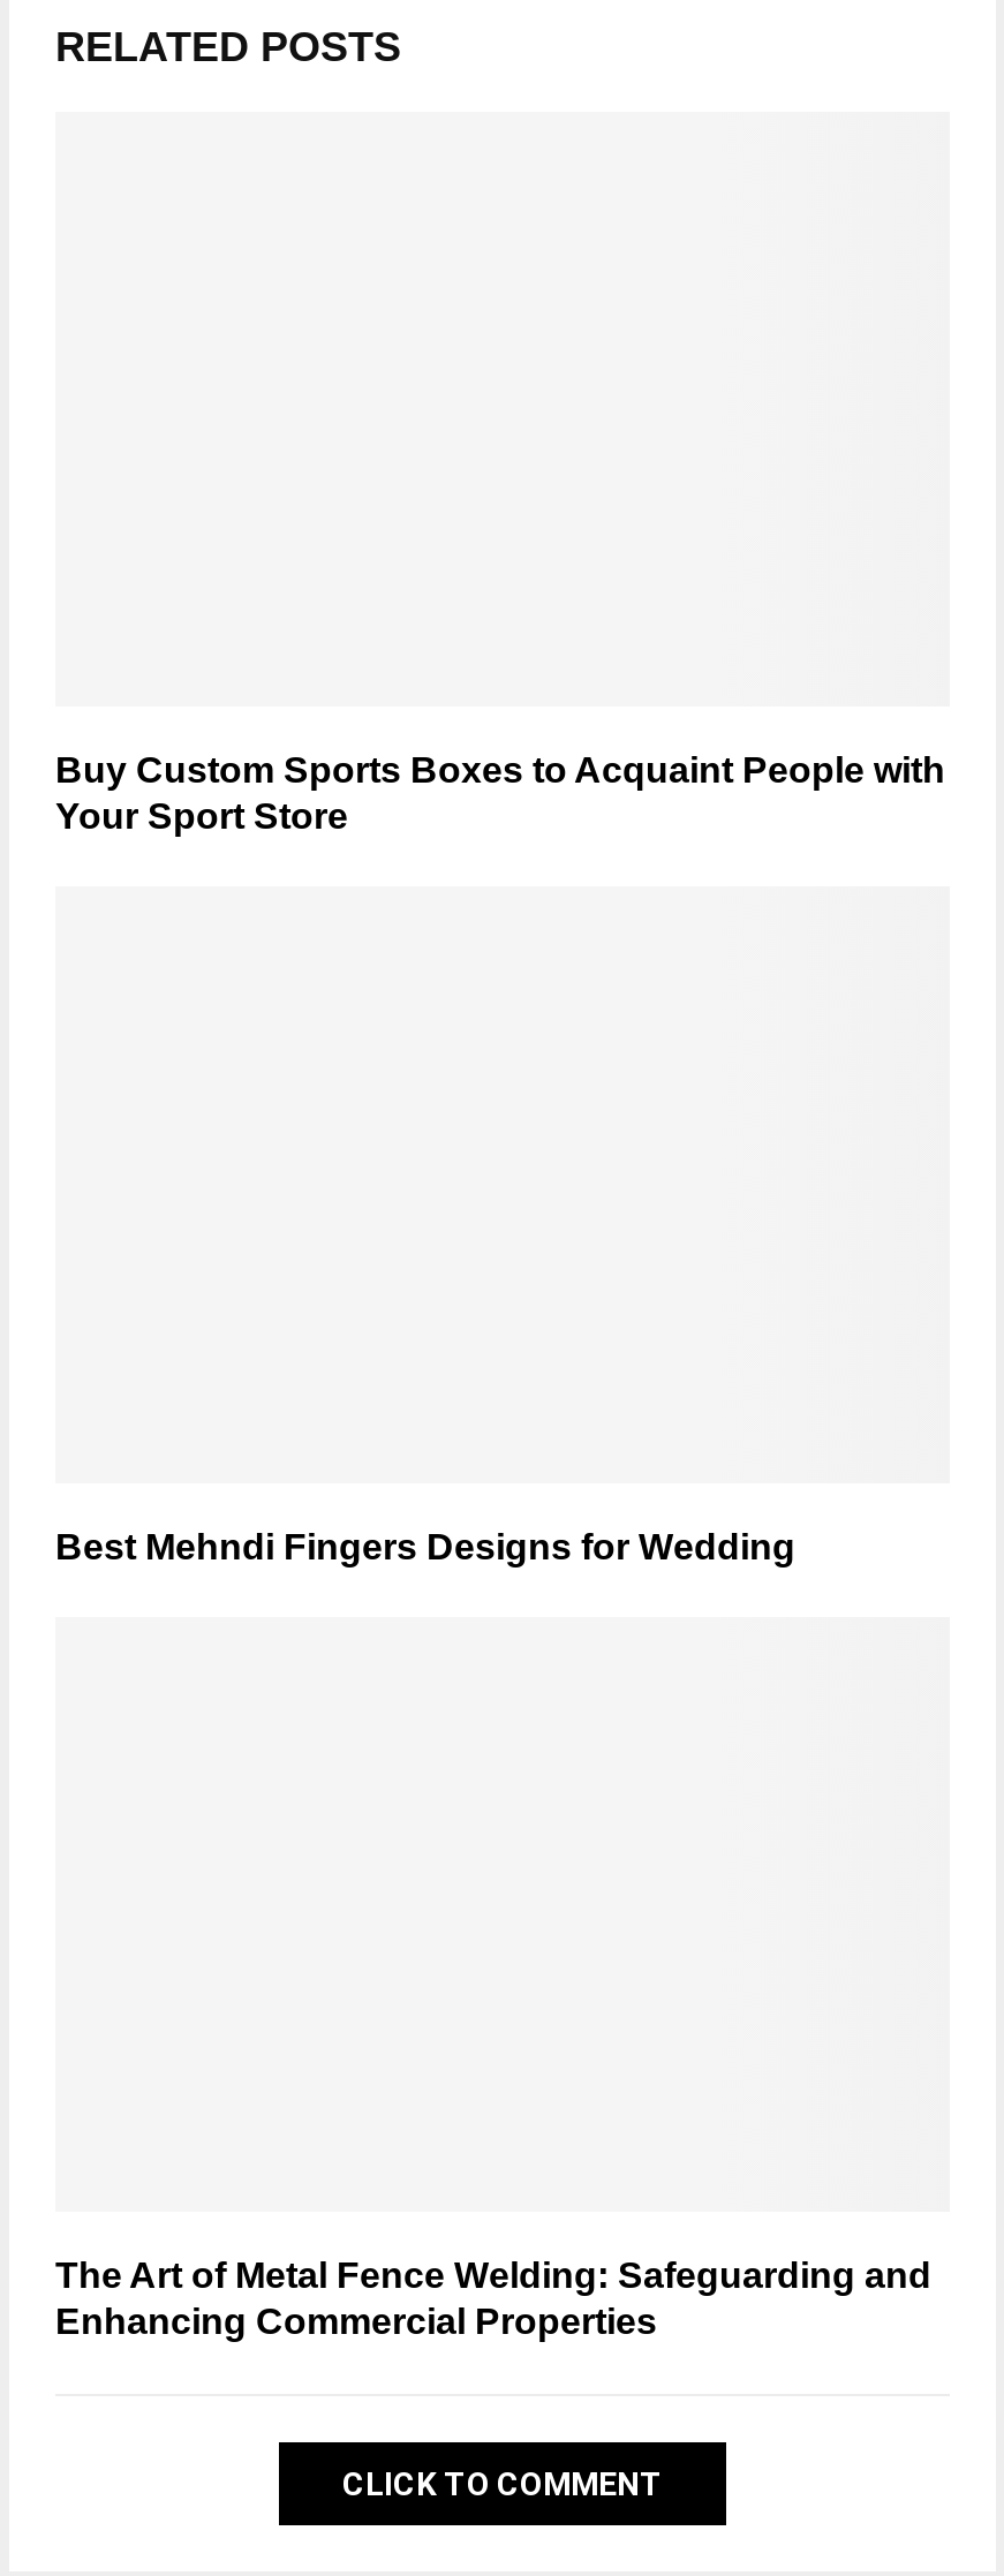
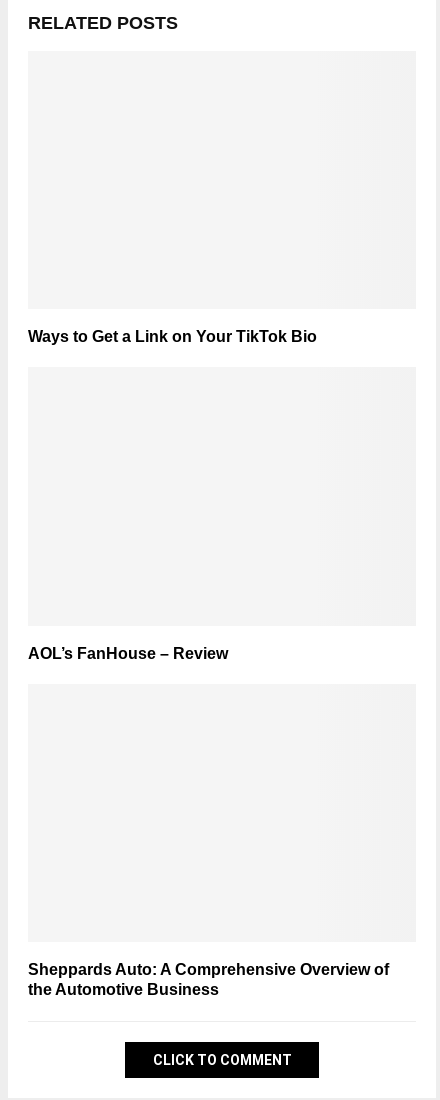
[55,751,945,836] Buy Custom Sports Boxes to Acquaint People with | Your Sport Store -> [28,328,317,345] Ways to Get a Link on Your TikTok Bio
[55,1527,795,1566] Best Mehndi Fingers Designs for Wedding -> [28,645,228,662] AOL’s FanHouse – Review
[55,2257,931,2342] The Art of Metal Fence Welding: Safeguarding and | Enhancing Commercial Properties -> [28,961,389,998] Sheppards Auto: A Comprehensive Overview of | the Automotive Business

